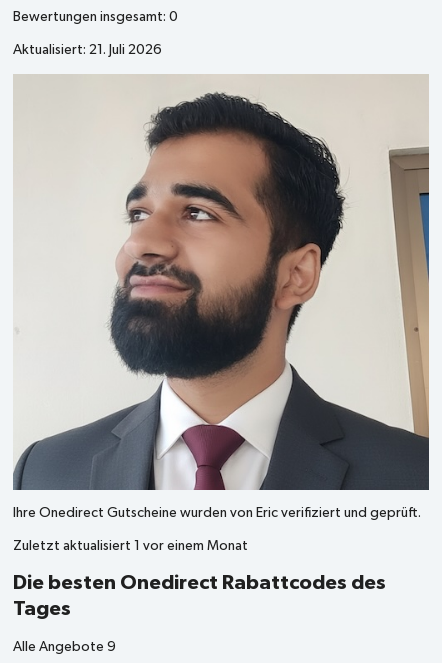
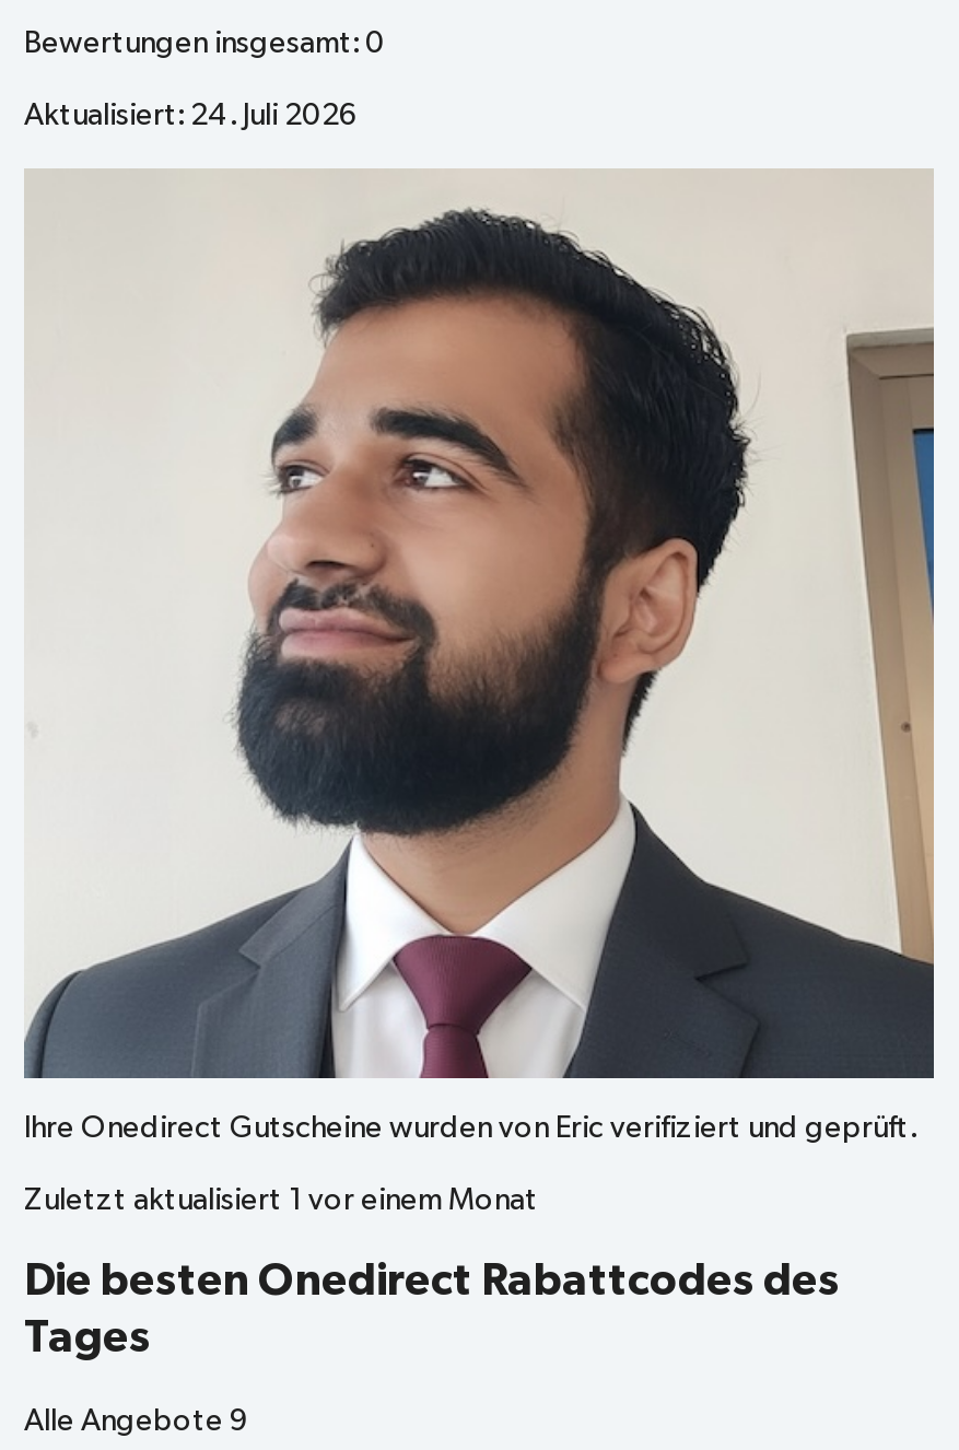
[13,43,162,57] Aktualisiert: 21. Juli 2026 -> [24,100,359,131] Aktualisiert: 24. Juli 2026

